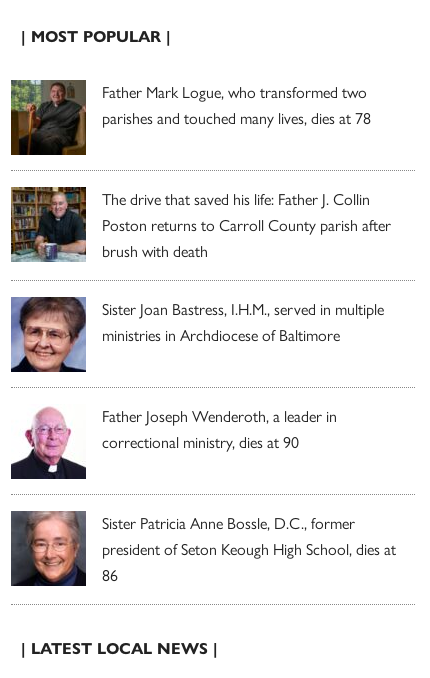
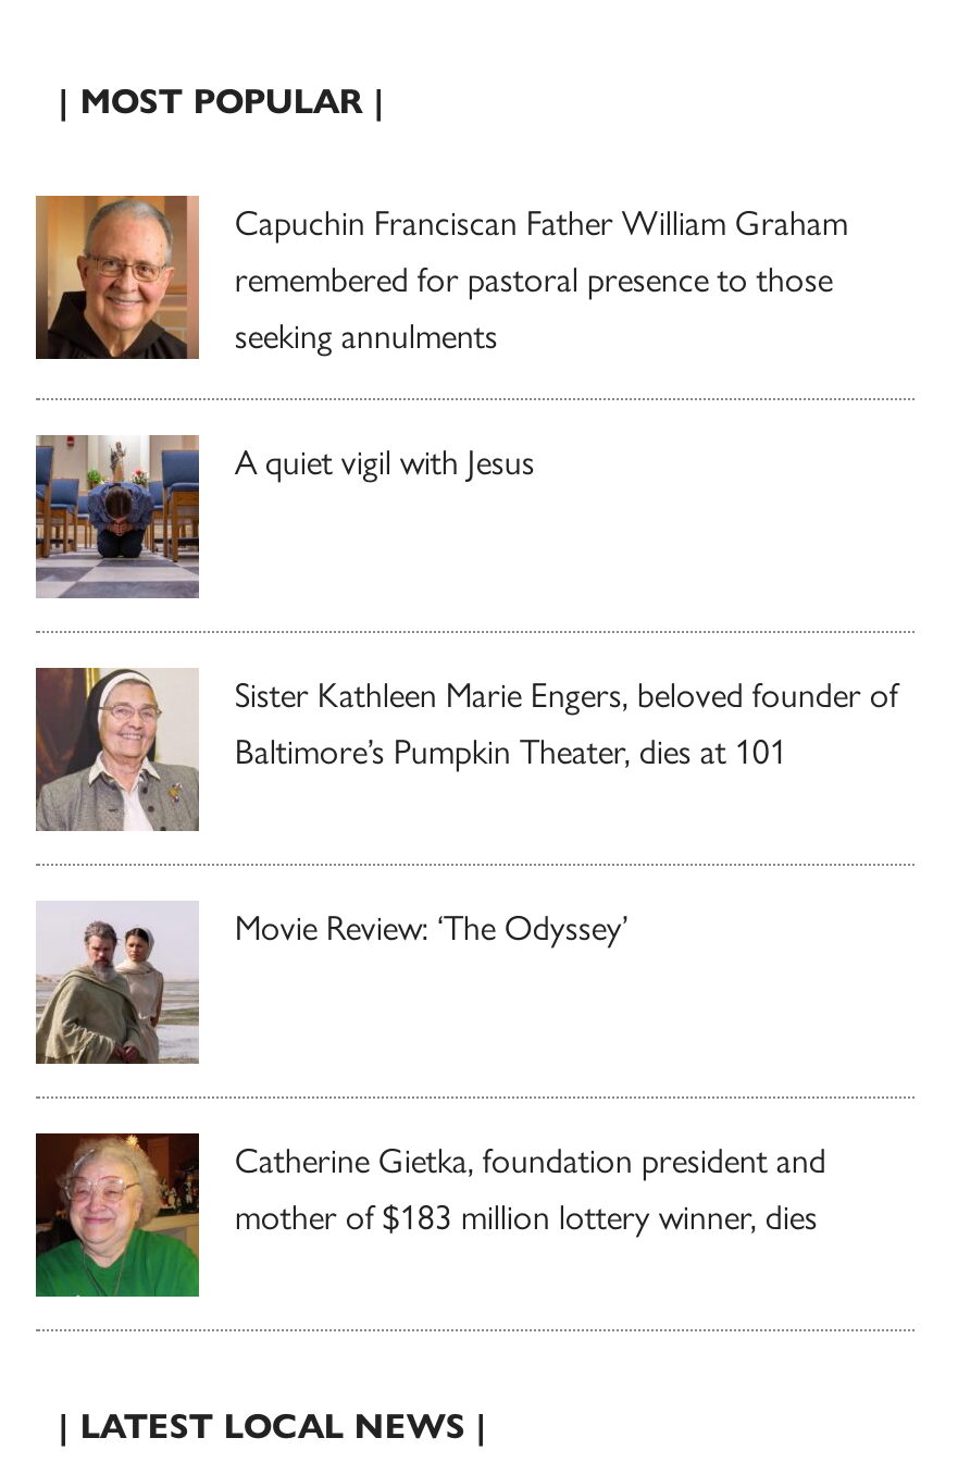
[10,79,375,155] [image] | Father Mark Logue, who transformed two | parishes and touched many lives, dies at 78 -> [34,194,848,359] [image] | Capuchin Franciscan Father William Graham | remembered for pastoral presence to those | seeking annulments
[10,186,391,265] [image] | The drive that saved his life: Father J. Collin | Poston returns to Carroll County parish after | brush with death -> [36,429,535,600] [image] | A quiet vigil with Jesus
[10,296,384,373] [image] | Sister Joan Bastress, I.H.M., served in multiple | ministries in Archdiocese of Baltimore -> [34,666,898,833] [image] | Sister Kathleen Marie Engers, beloved founder of | Baltimore’s Pumpkin Theater, dies at 101
[11,407,337,480] [image] | Father Joseph Wenderoth, a leader in | correctional ministry, dies at 90 -> [34,903,628,1066] [image] | Movie Review: ‘The Odyssey’
[11,510,396,587] [image] | Sister Patricia Anne Bossle, D.C., former | president of Seton Keough High School, dies at | 86 -> [36,1131,826,1299] [image] | Catherine Gietka, foundation president and | mother of $183 million lottery winner, dies

